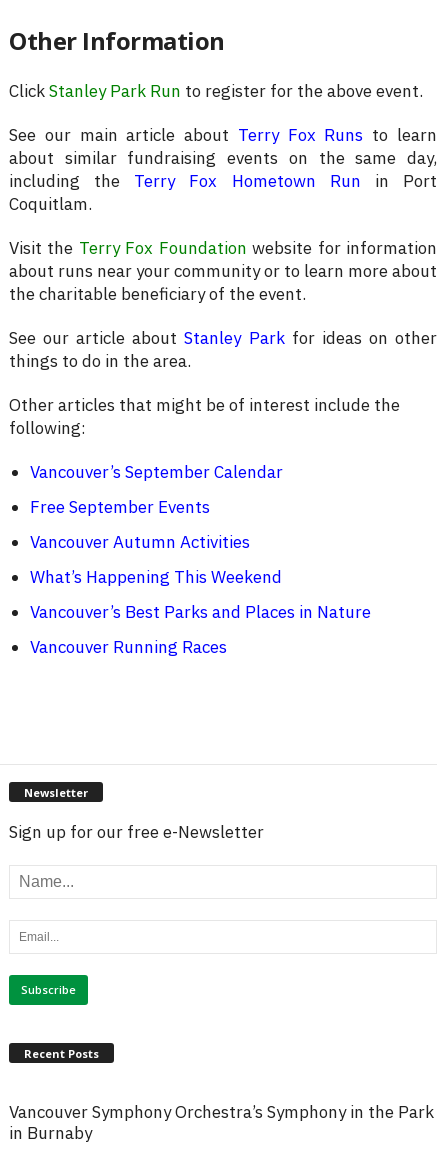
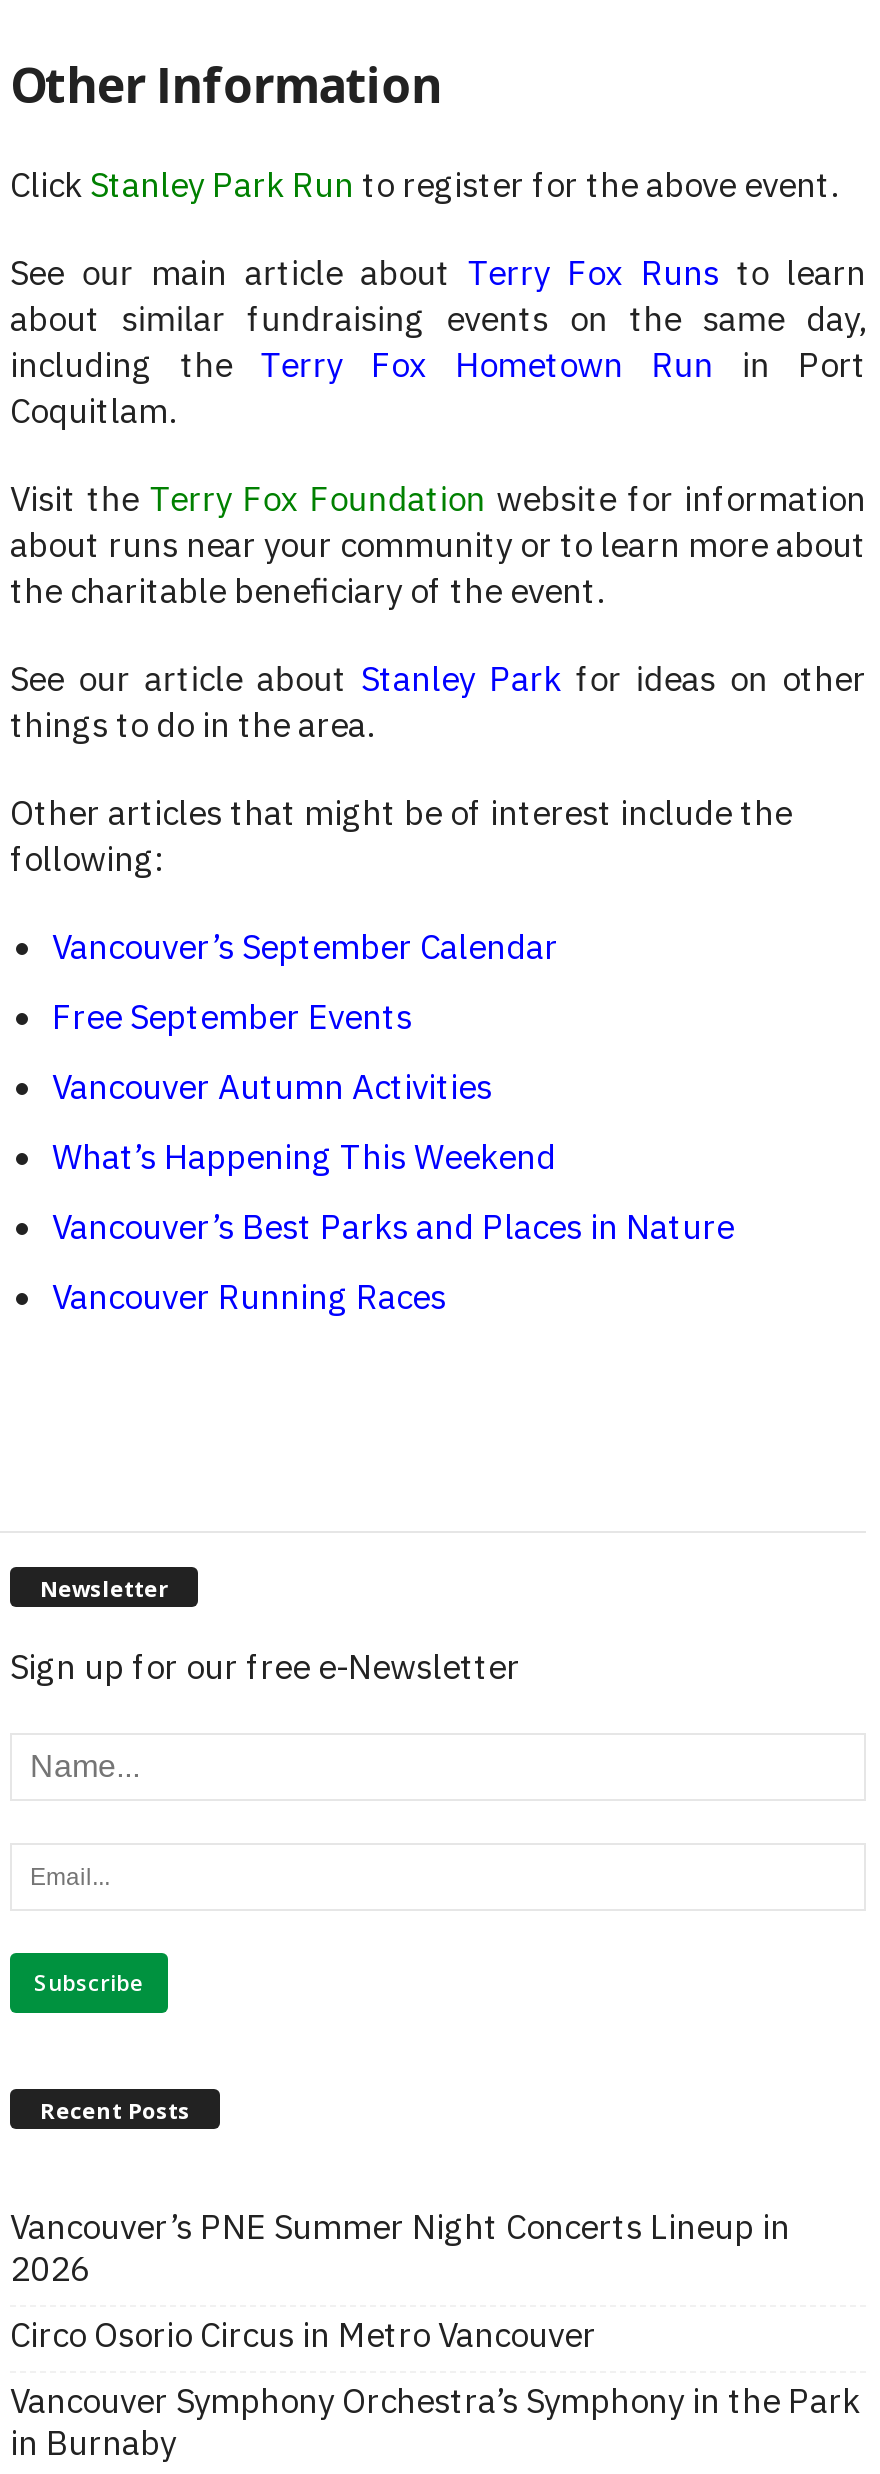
none -> [10,2205,790,2357] Vancouver’s PNE Summer Night Concerts Lineup in | 2026 | Circo Osorio Circus in Metro Vancouver

